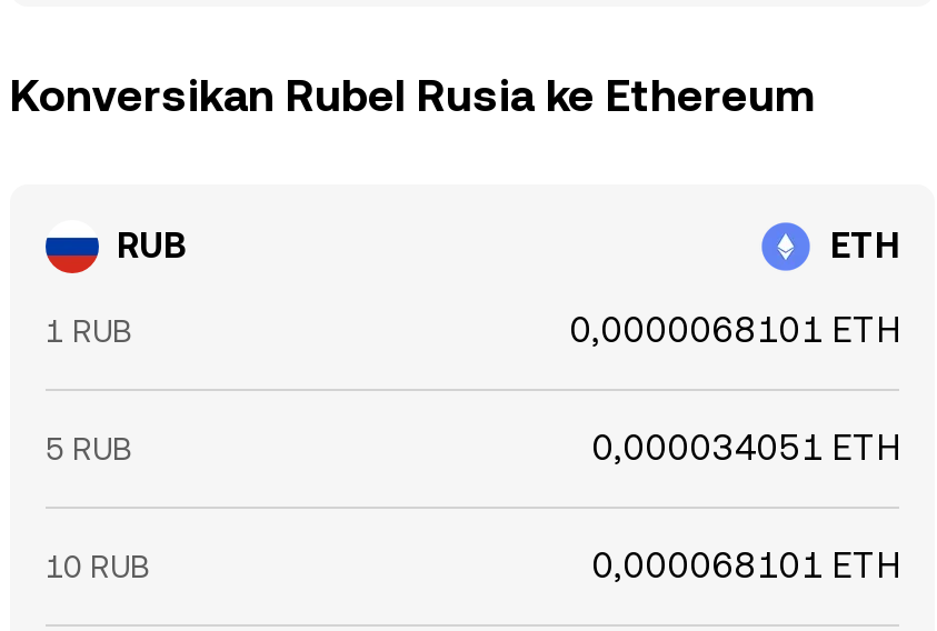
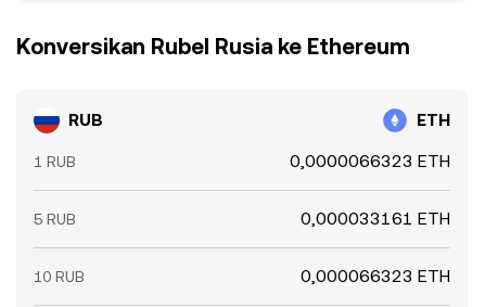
[570,309,899,351] 0,0000068101 ETH -> [290,151,450,171] 0,0000066323 ETH
[592,427,899,469] 0,000034051 ETH -> [301,208,450,229] 0,000033161 ETH
[592,544,899,587] 0,000068101 ETH -> [301,266,450,286] 0,000066323 ETH

